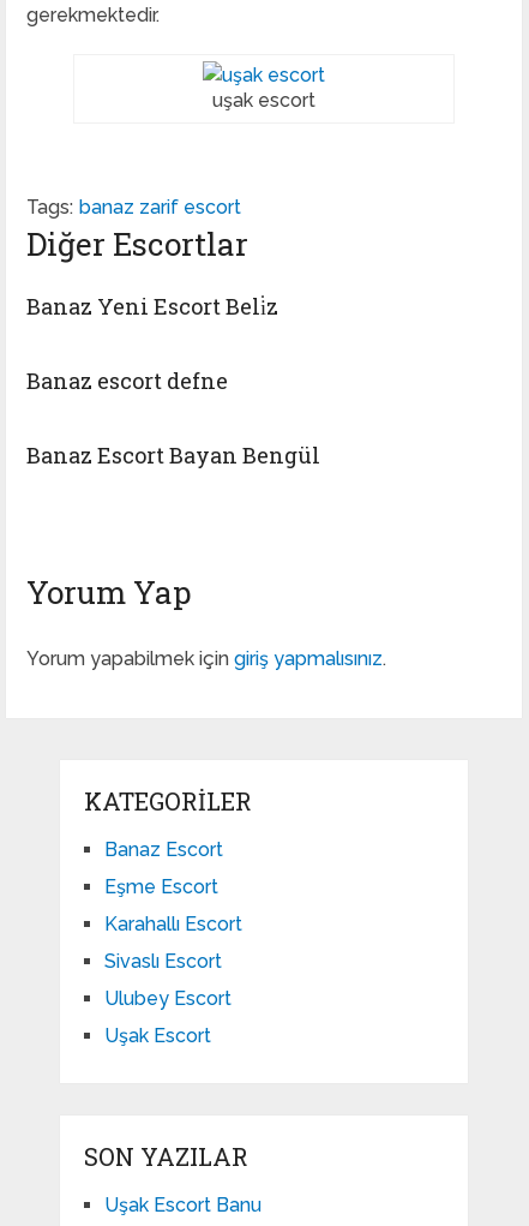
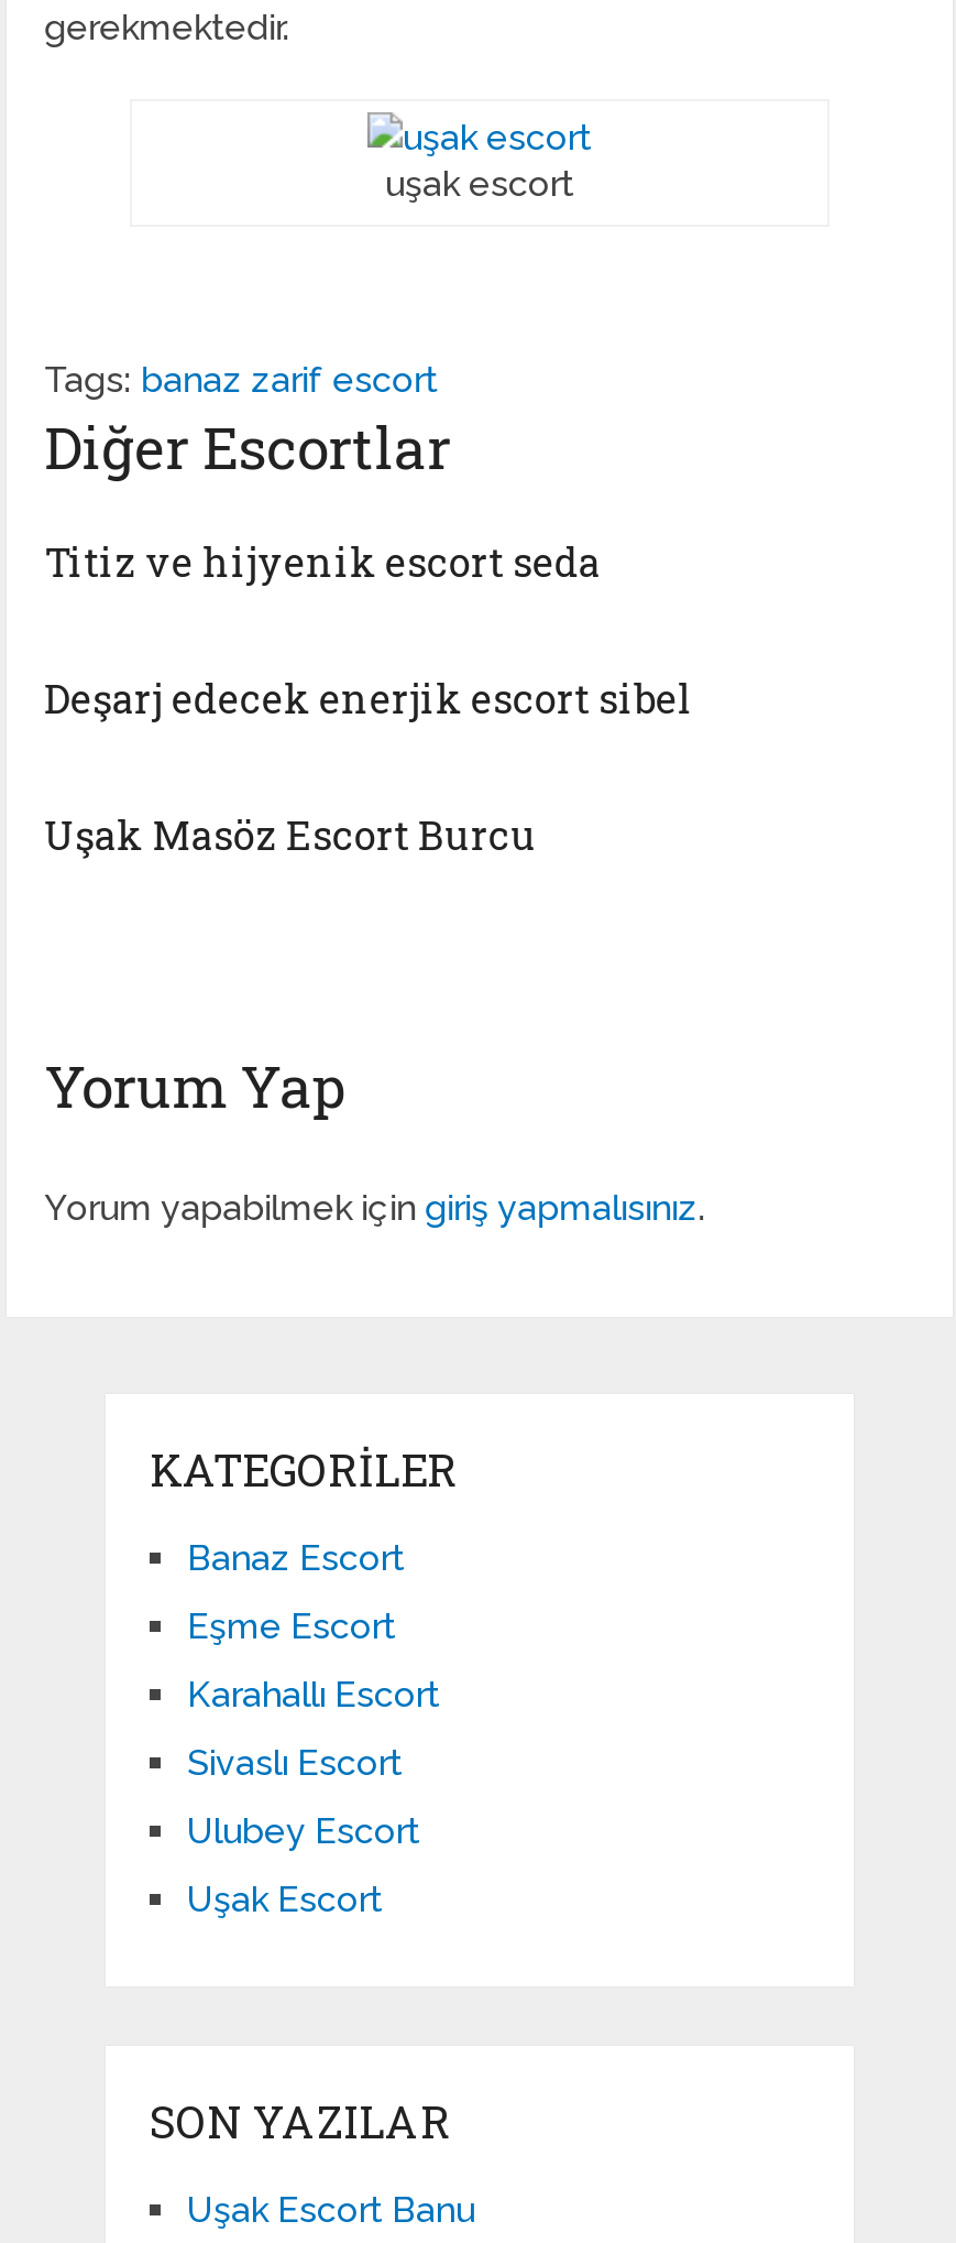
[27,292,278,321] Banaz Yeni Escort Beli̇z -> [44,536,601,588] Titiz ve hijyenik escort seda
[27,366,228,395] Banaz escort defne -> [44,672,693,725] Deşarj edecek enerjik escort sibel
[27,441,320,470] Banaz Escort Bayan Bengül -> [44,809,537,862] Uşak Masöz Escort Burcu

